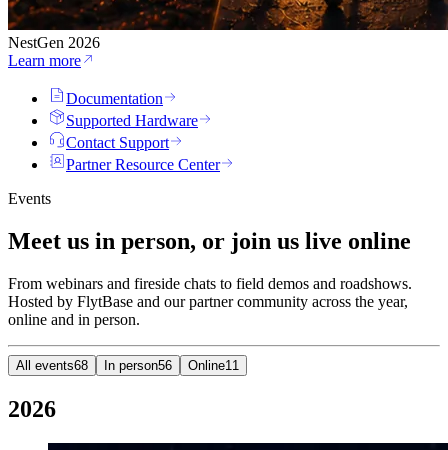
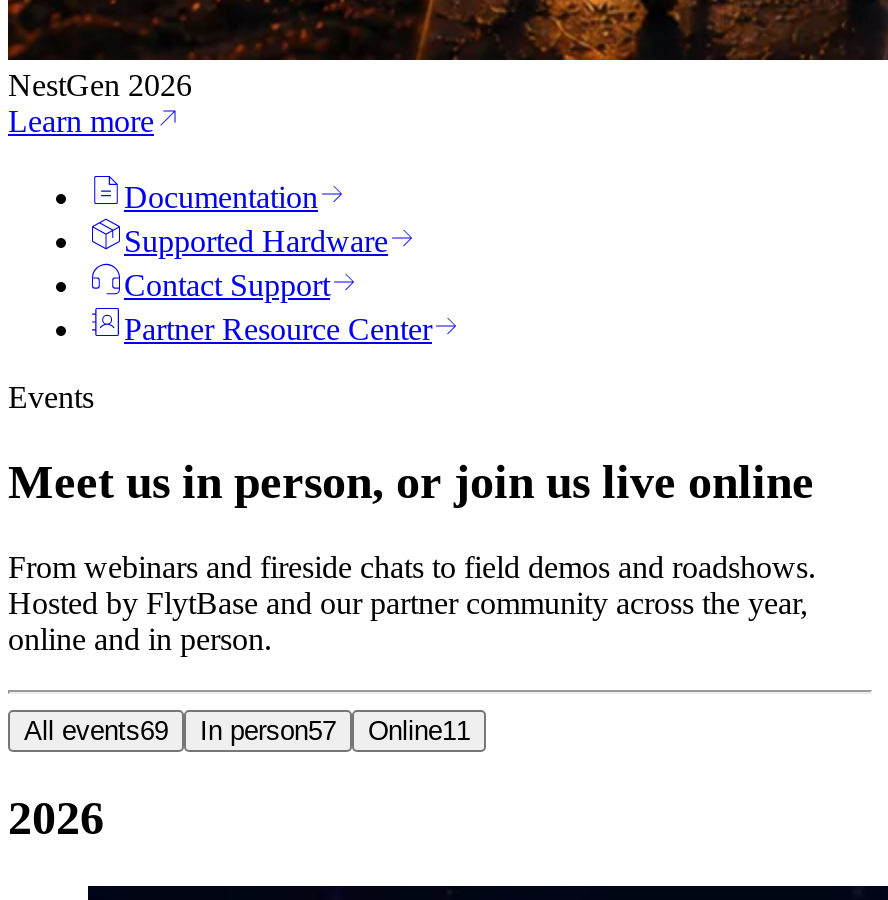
[16,358,88,373] All events68 -> [24,716,168,746] All events69
[104,358,172,373] In person56 -> [200,716,336,746] In person57

